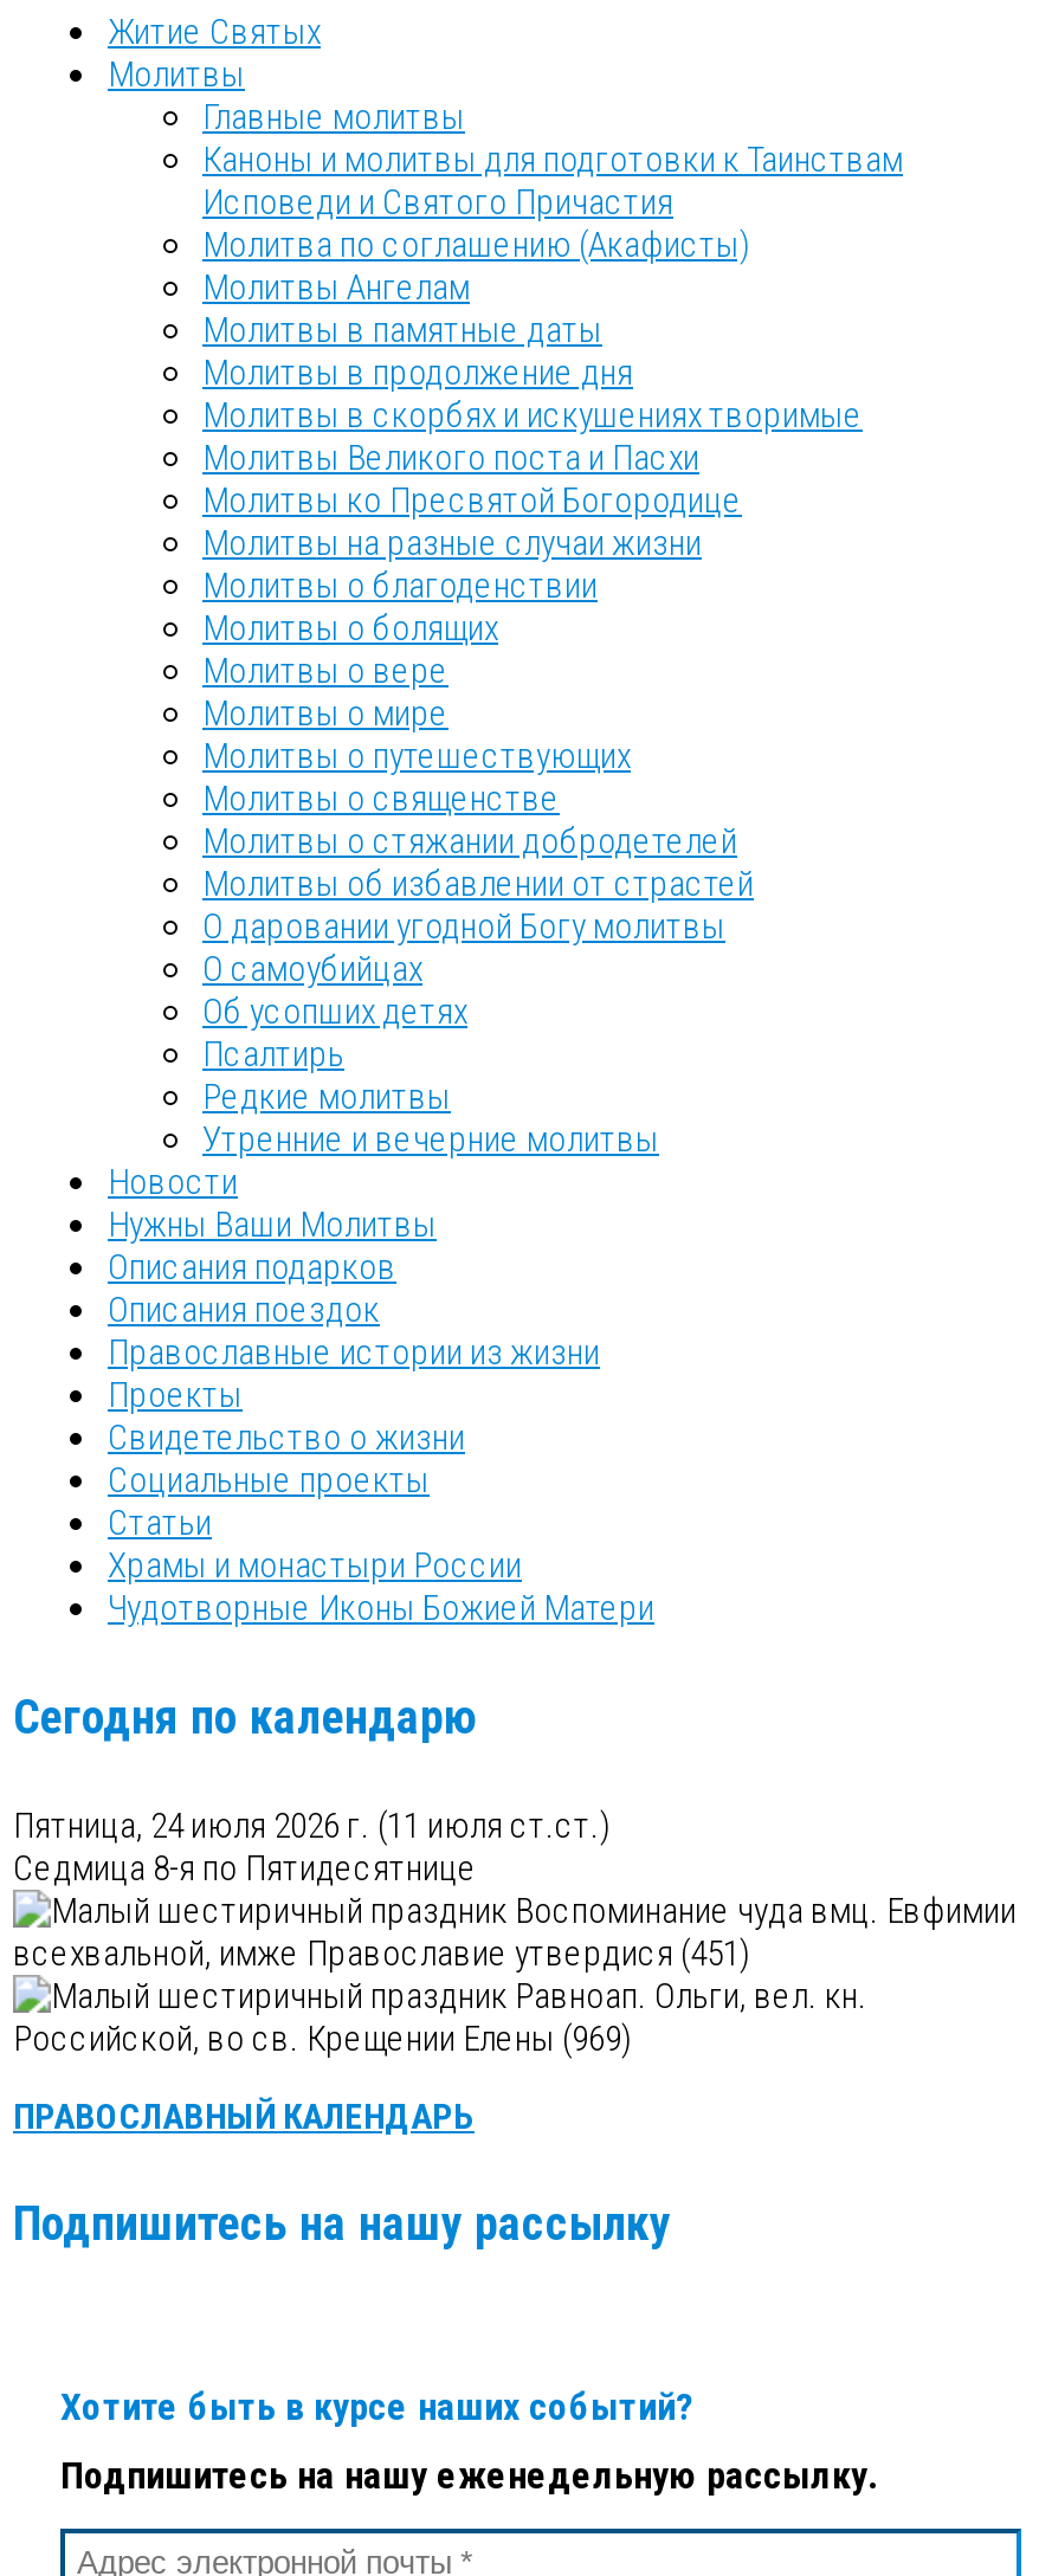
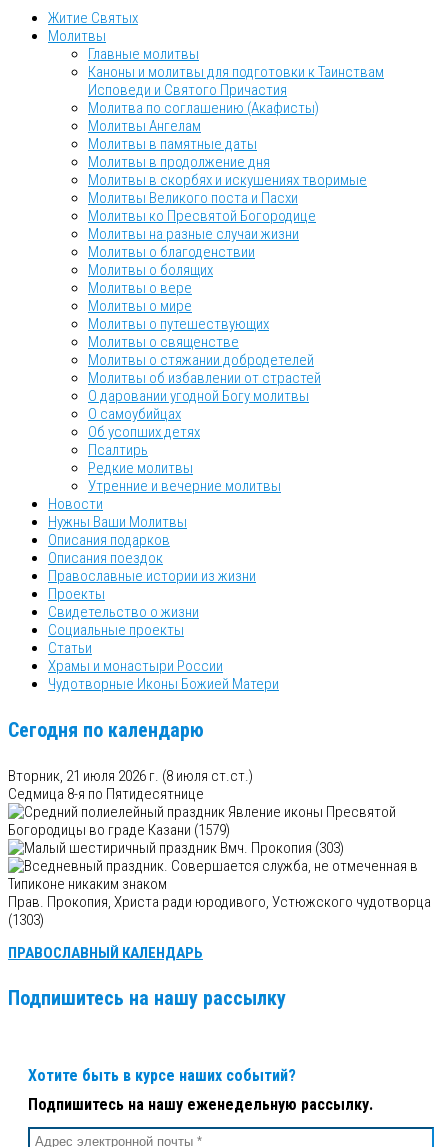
[13,1804,609,1846] Пятница, 24 июля 2026 г. (11 июля ст.ст.) -> [8,767,253,785] Вторник, 21 июля 2026 г. (8 июля ст.ст.)
[13,1889,1017,2059] Воспоминание чуда вмц. Евфимии | всехвальной, имже Православие утвердися (451) | Равноап. Ольги, вел. кн. | Российской, во св. Крещении Елены (969) -> [8,803,431,929] Явление иконы Пресвятой | Богородицы во граде Казани (1579) | Вмч. Прокопия (303) | Прав. Прокопия, Христа ради юродивого, Устюжского чудотворца | (1303)

